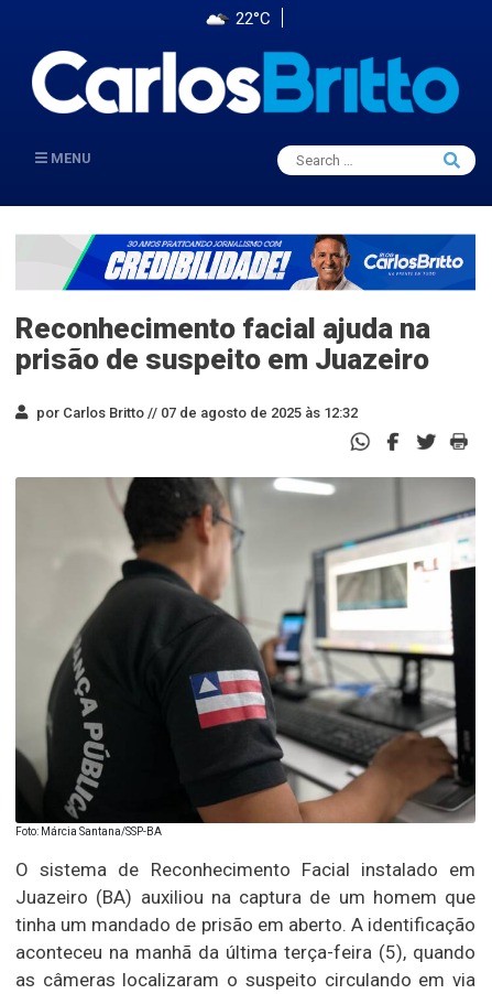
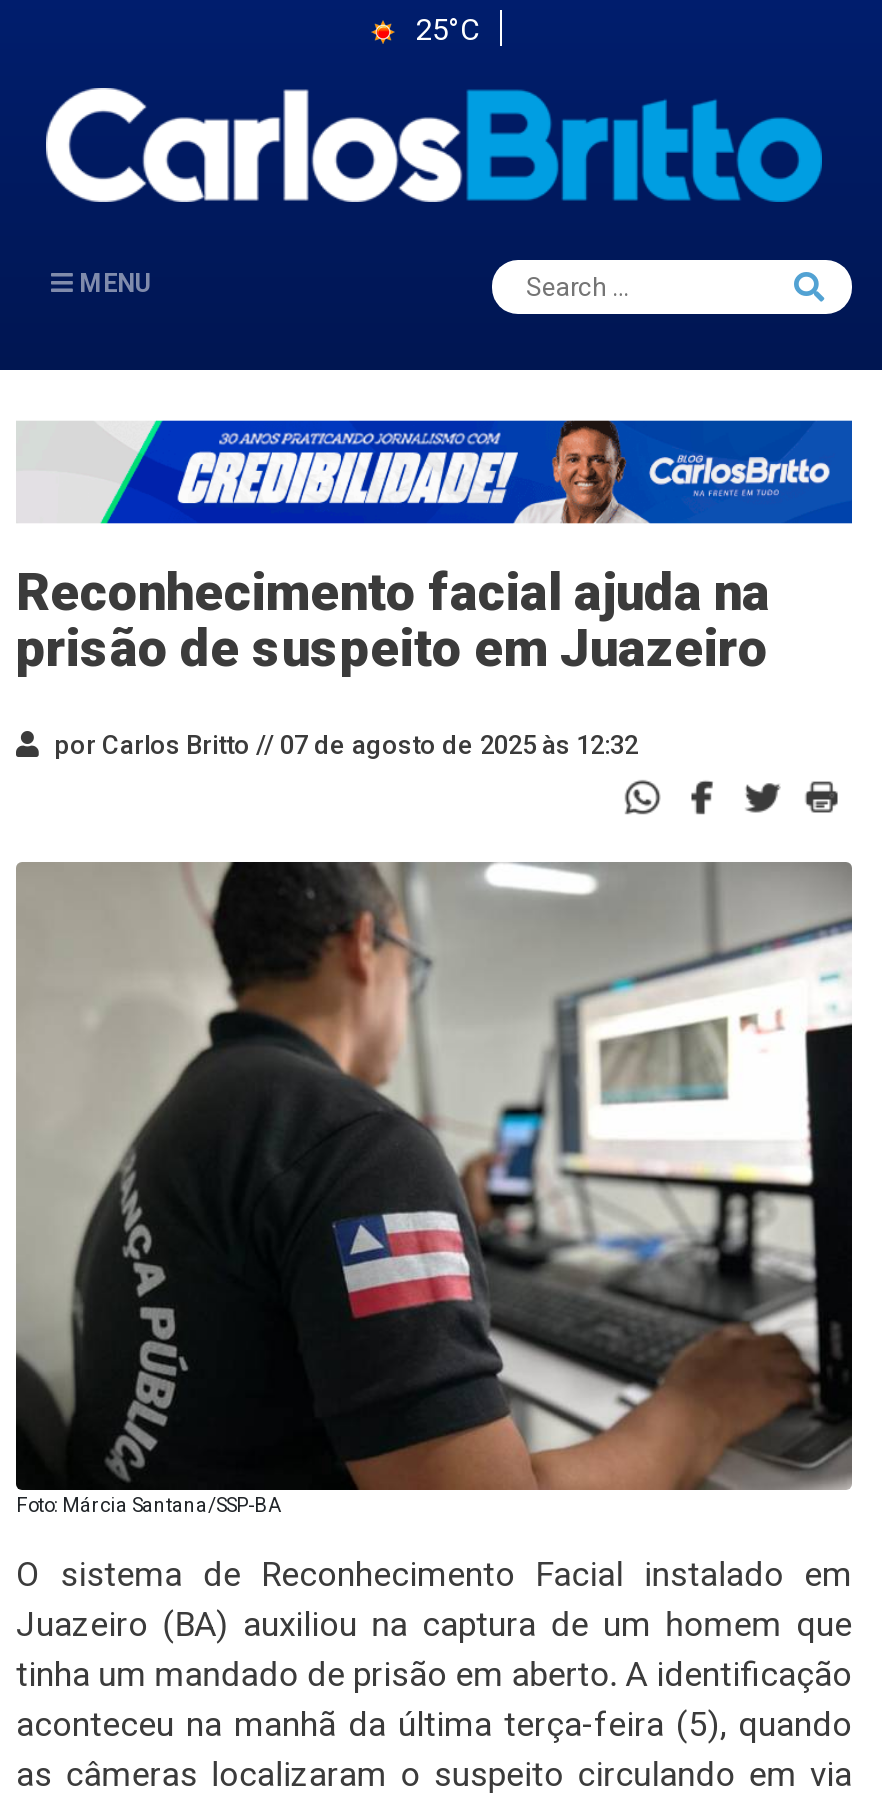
[236,9,271,29] 22°C -> [416,12,480,48] 25°C

